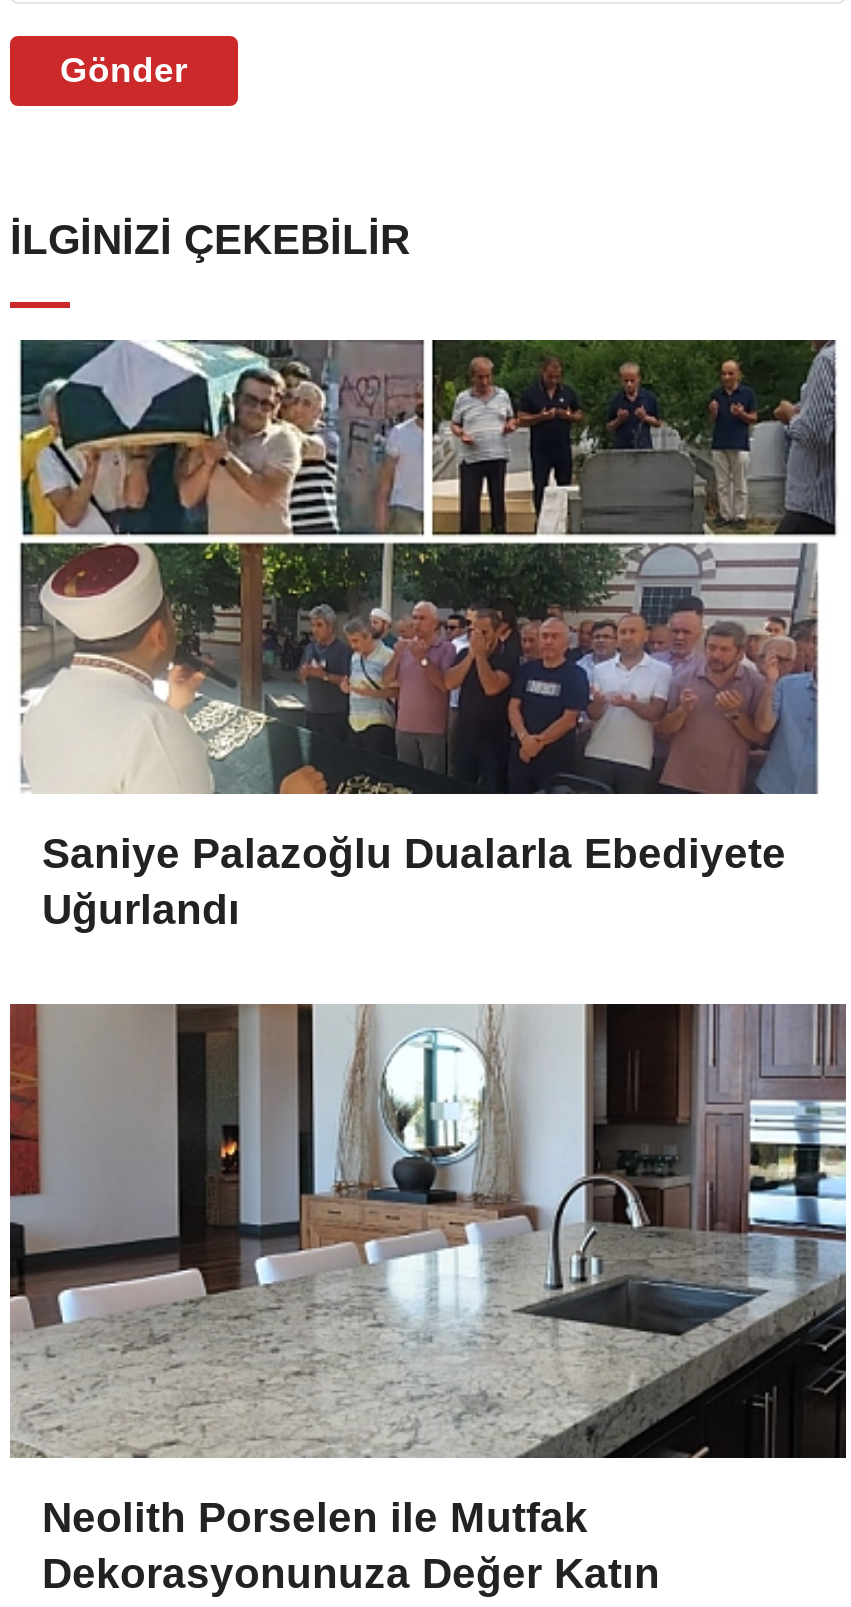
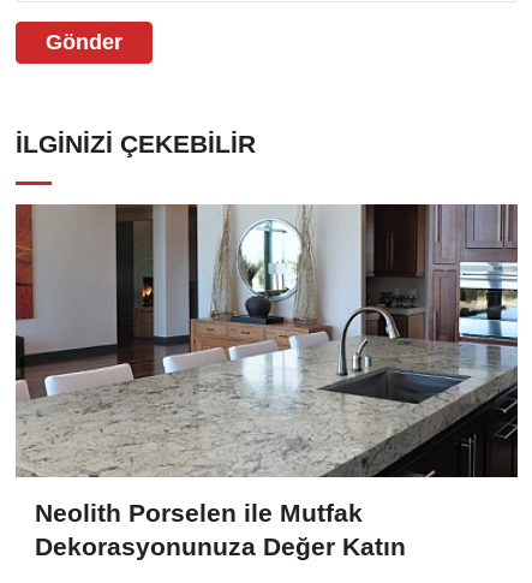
[12,338,838,931] [image] | Saniye Palazoğlu Dualarla Ebediyete | Uğurlandı -> none

